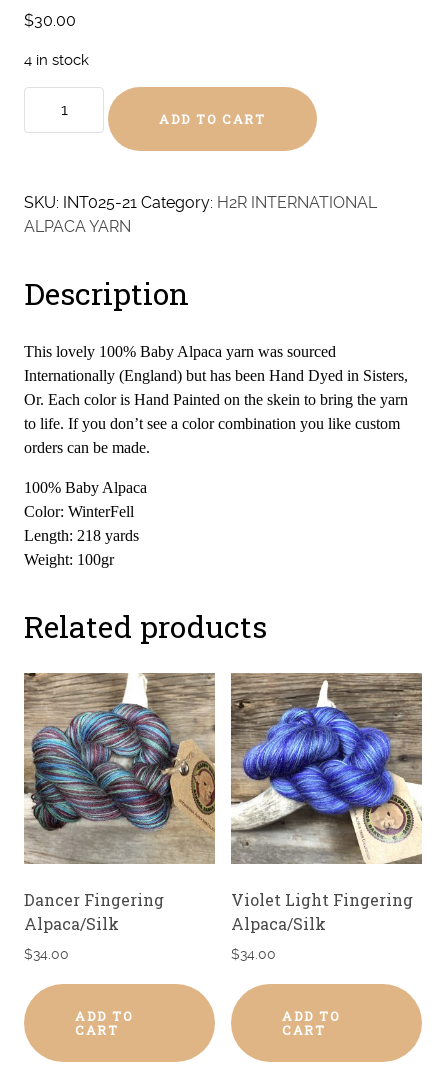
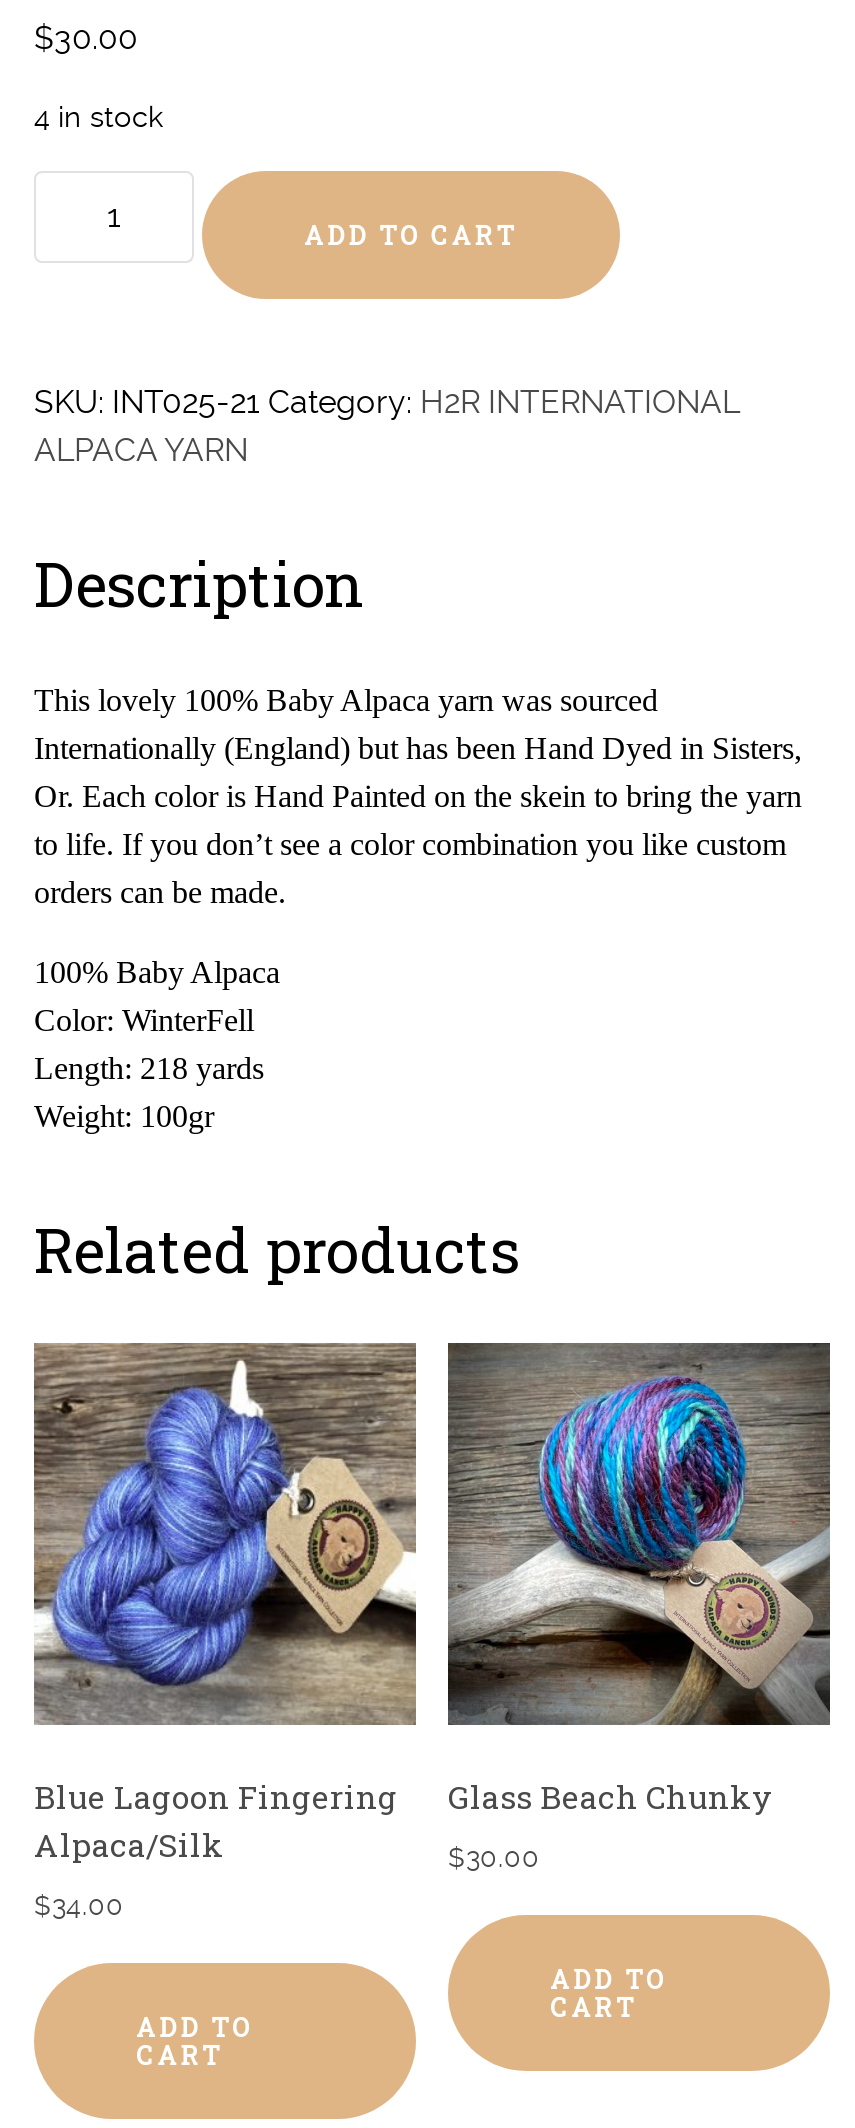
[24,673,216,910] [image] | Dancer Fingering -> [32,1341,418,1817] [image] | Blue Lagoon Fingering
[231,672,423,934] [image] | Violet Light Fingering | Alpaca/Silk -> [446,1341,832,1817] [image] | Glass Beach Chunky
[231,946,276,962] $34.00 -> [448,1841,540,1873] $30.00
moved [282,1008,341,1038] -> [550,1964,667,2024]: ADD TO | CART

